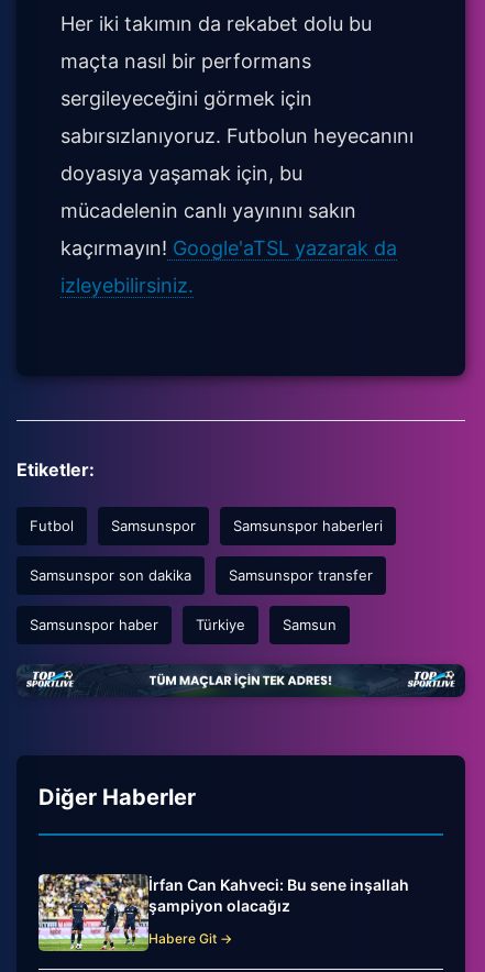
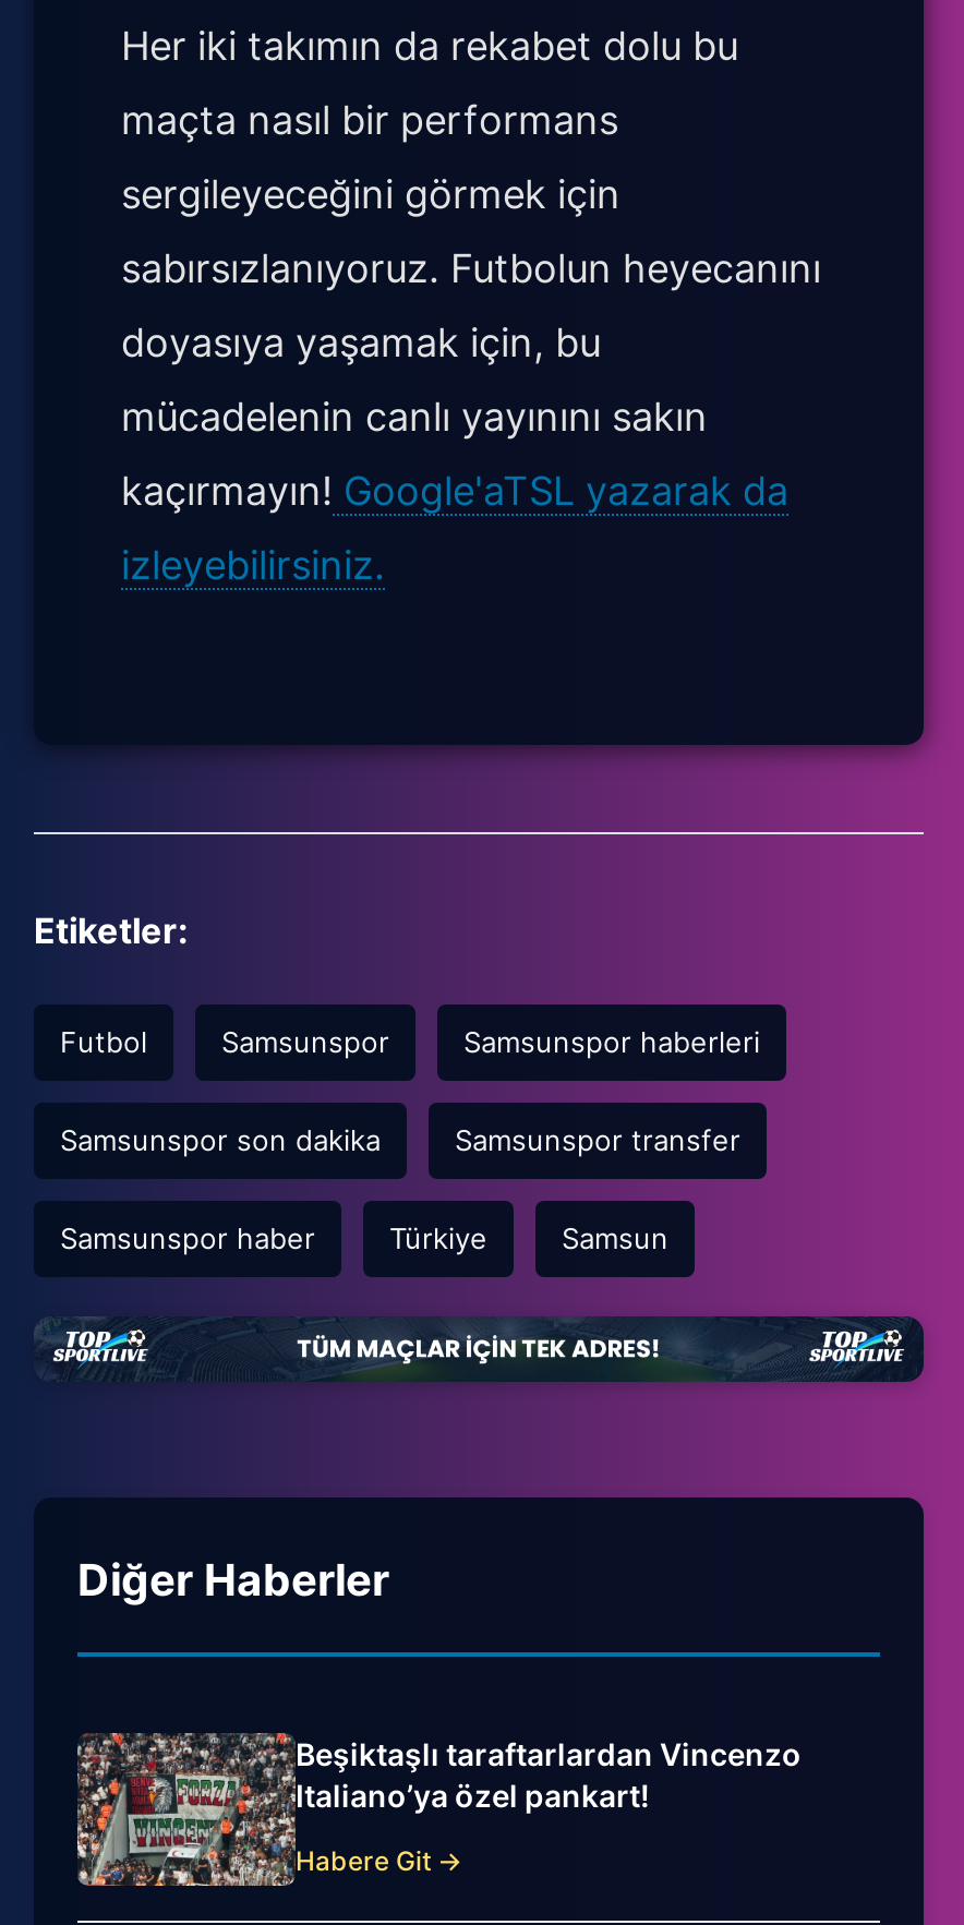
[37,873,409,952] [image] | İrfan Can Kahveci: Bu sene inşallah | şampiyon olacağız -> [75,1733,802,1888] [image] | Beşiktaşlı taraftarlardan Vincenzo | Italiano’ya özel pankart!

